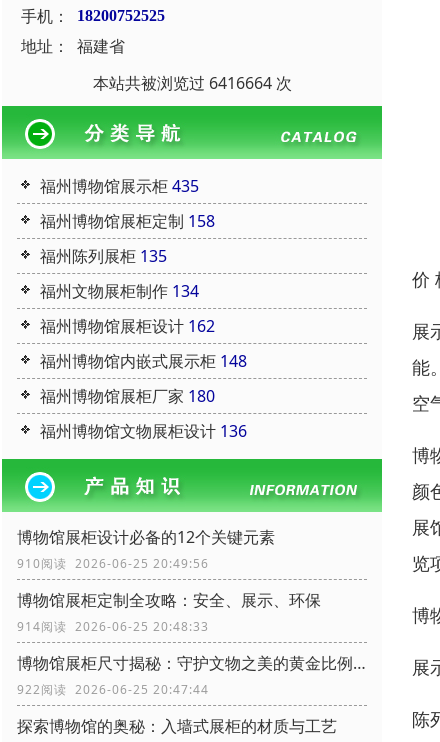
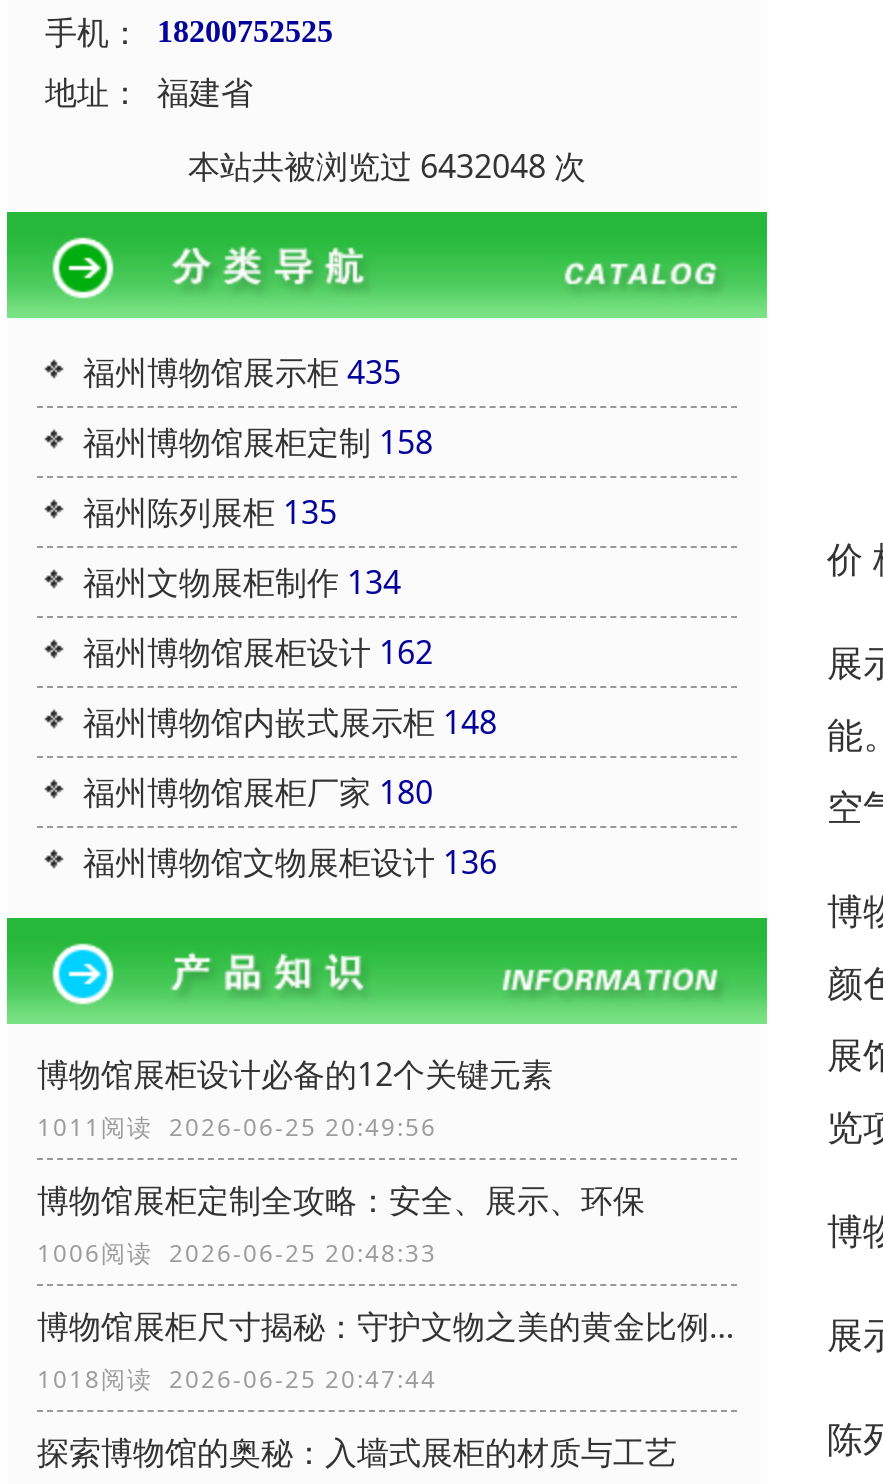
[92,72,291,94] 本站共被浏览过 6416664 次 -> [188,144,586,188] 本站共被浏览过 6432048 次
[17,555,209,572] 910阅读 2026-06-25 20:49:56 -> [37,1110,437,1144] 1011阅读 2026-06-25 20:49:56
[17,618,209,635] 914阅读 2026-06-25 20:48:33 -> [37,1236,437,1270] 1006阅读 2026-06-25 20:48:33
[17,681,209,698] 922阅读 2026-06-25 20:47:44 -> [37,1362,437,1396] 1018阅读 2026-06-25 20:47:44

